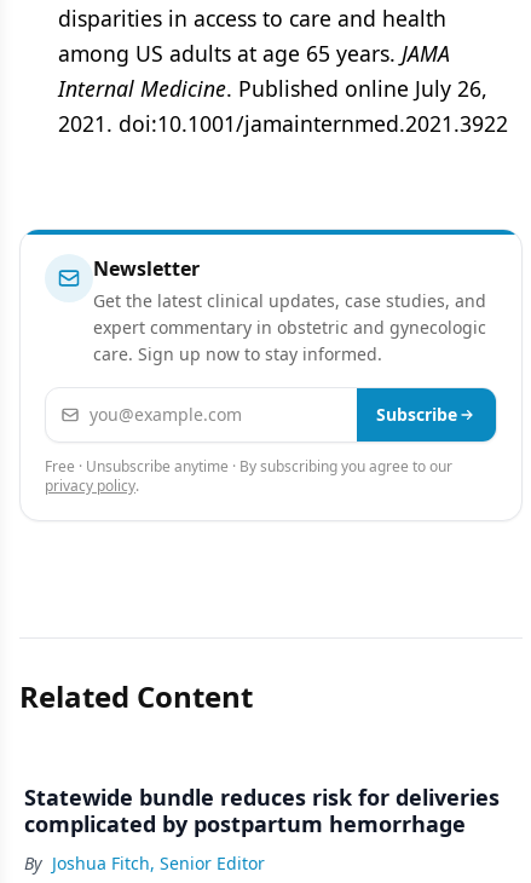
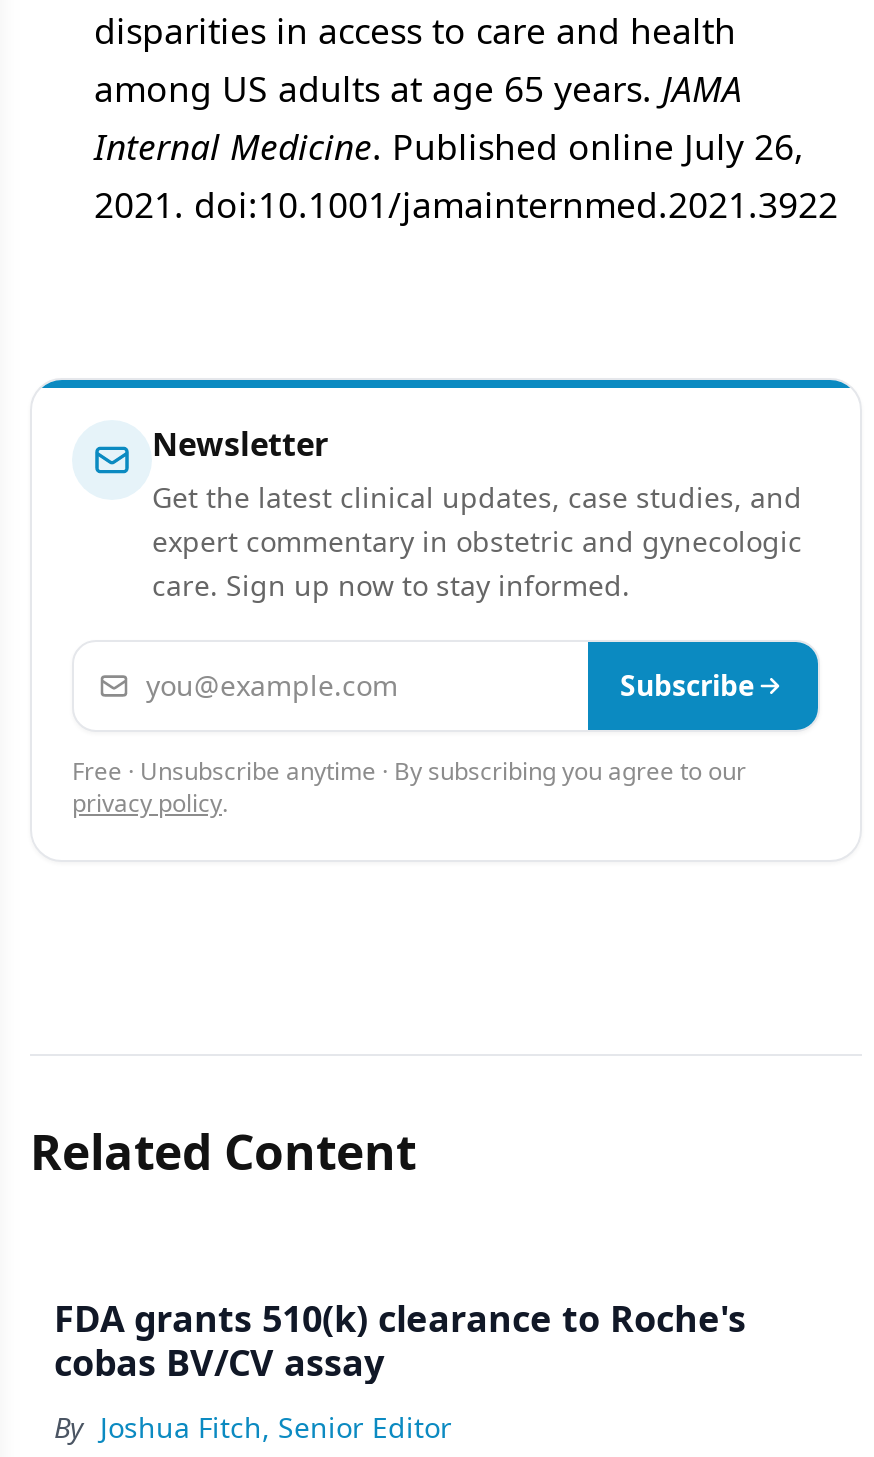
[24,783,500,838] Statewide bundle reduces risk for deliveries | complicated by postpartum hemorrhage -> [54,1294,746,1386] FDA grants 510(k) clearance to Roche's | cobas BV/CV assay

